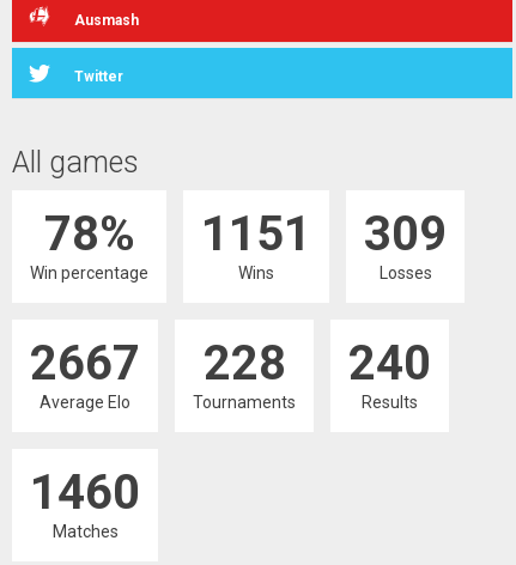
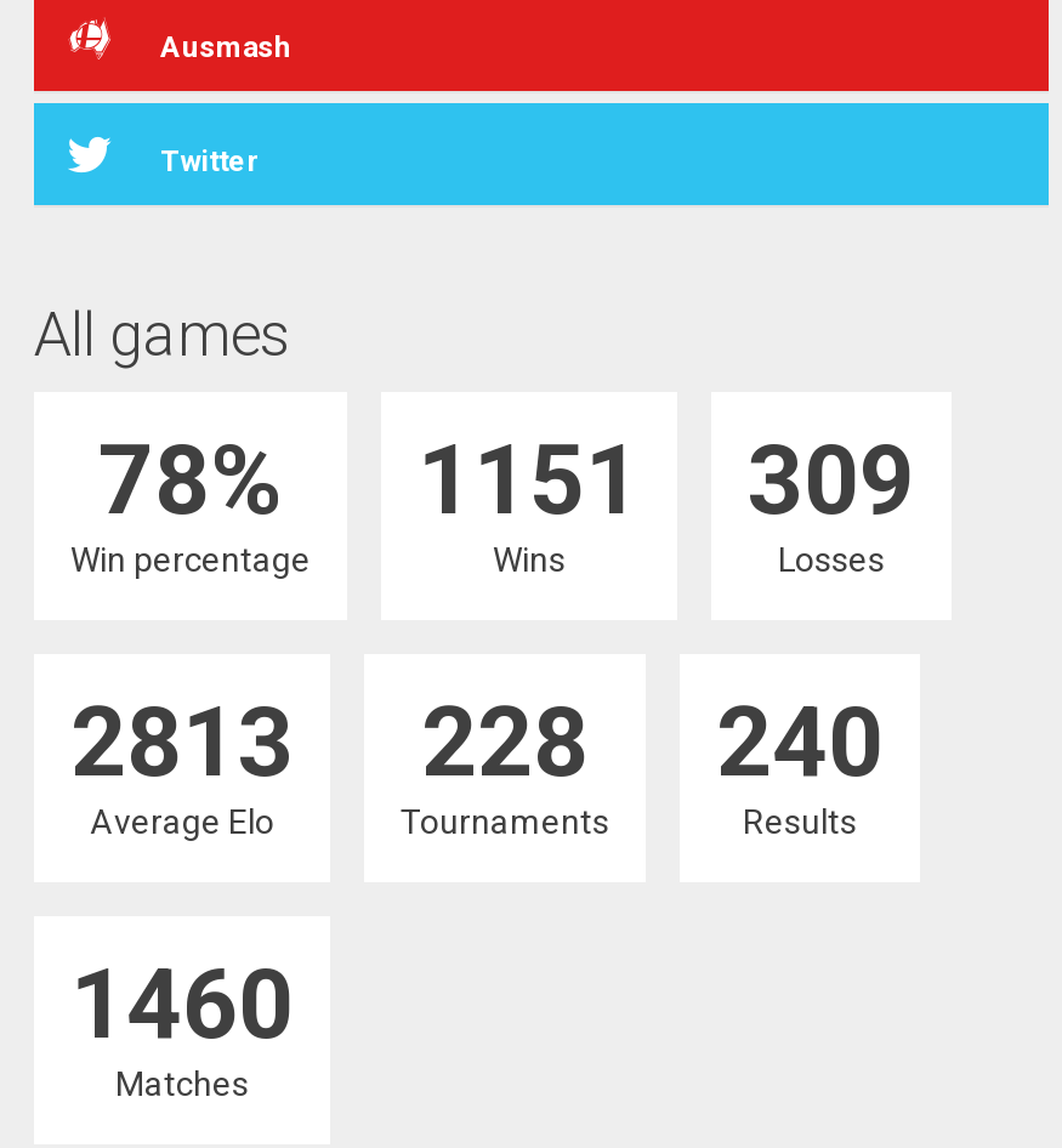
[30,335,431,391] 2667 228 240 -> [70,686,884,800] 2813 228 240

